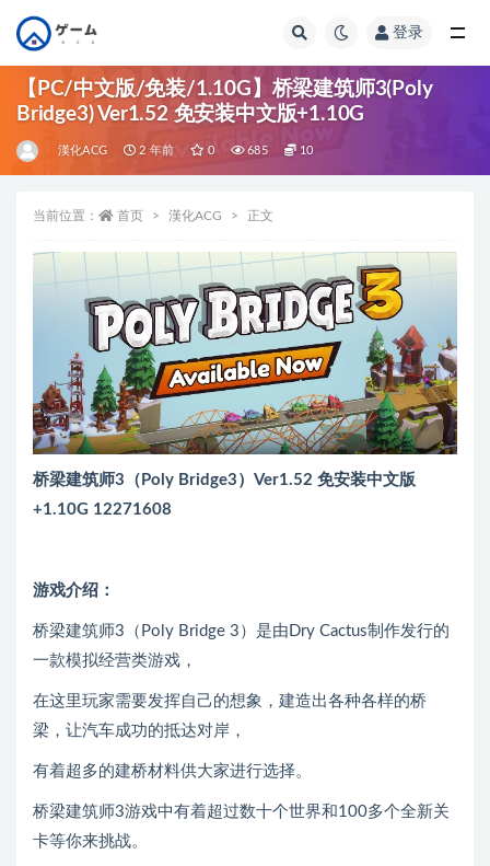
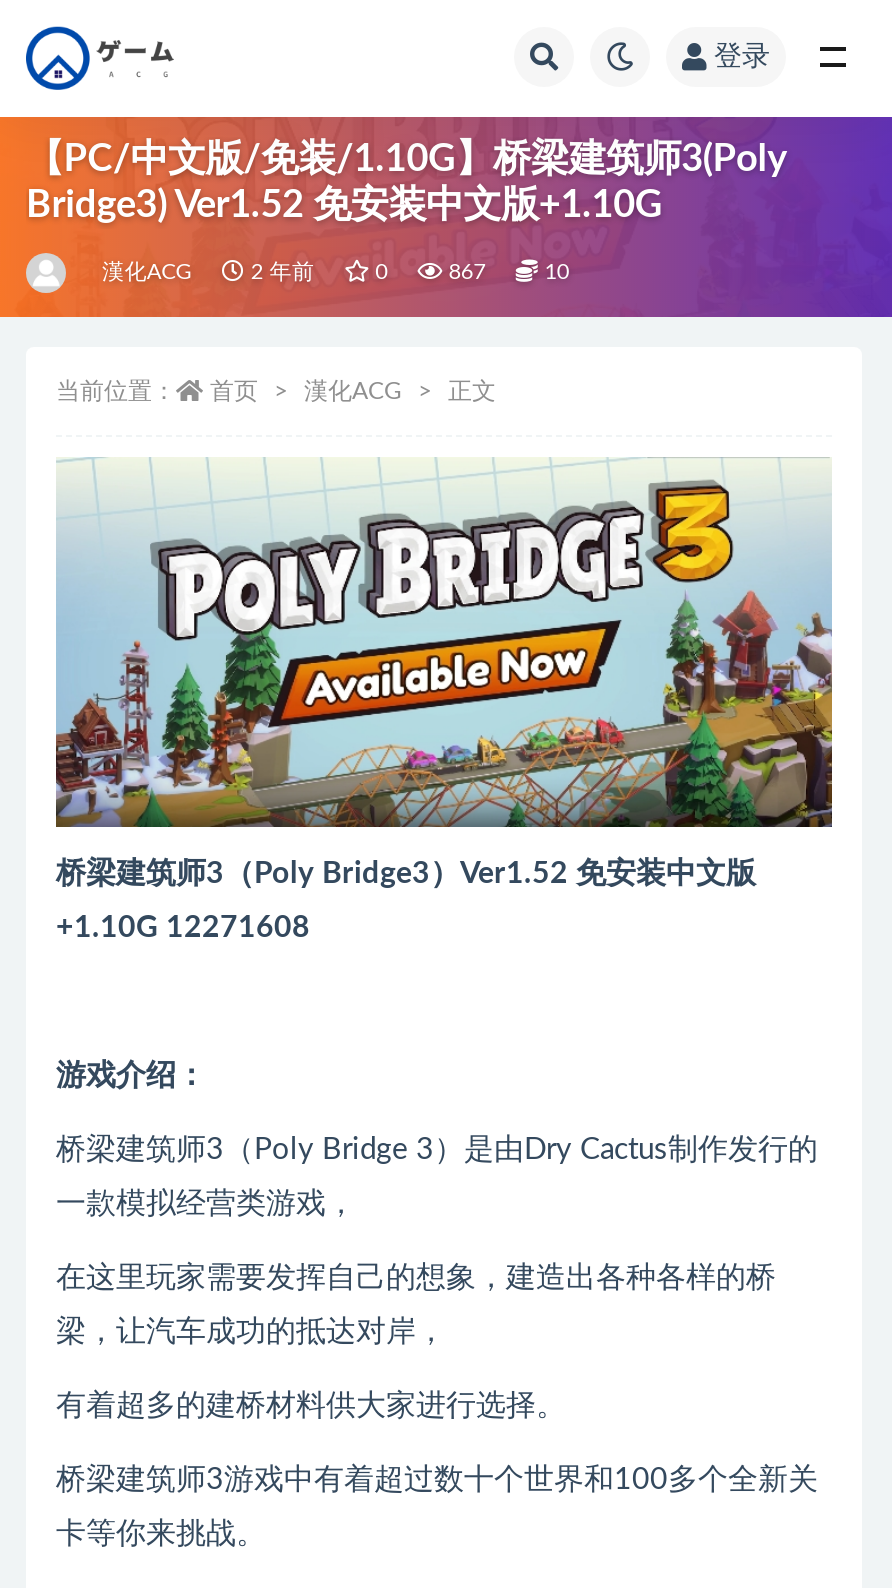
[244,145,268,157] 685 -> [442,261,486,283] 867

